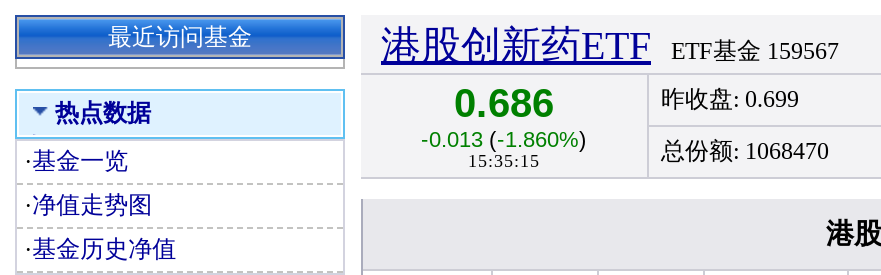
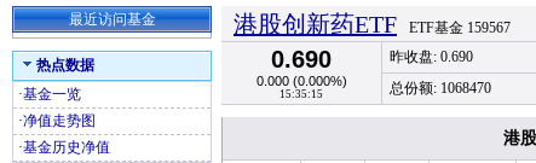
[454,81,554,125] 0.686 -> [271,46,332,72] 0.690
[661,85,799,113] 昨收盘: 0.699 -> [390,48,473,65] 昨收盘: 0.690
[421,127,587,151] -0.013 (-1.860%) -> [256,74,347,88] 0.000 (0.000%)

